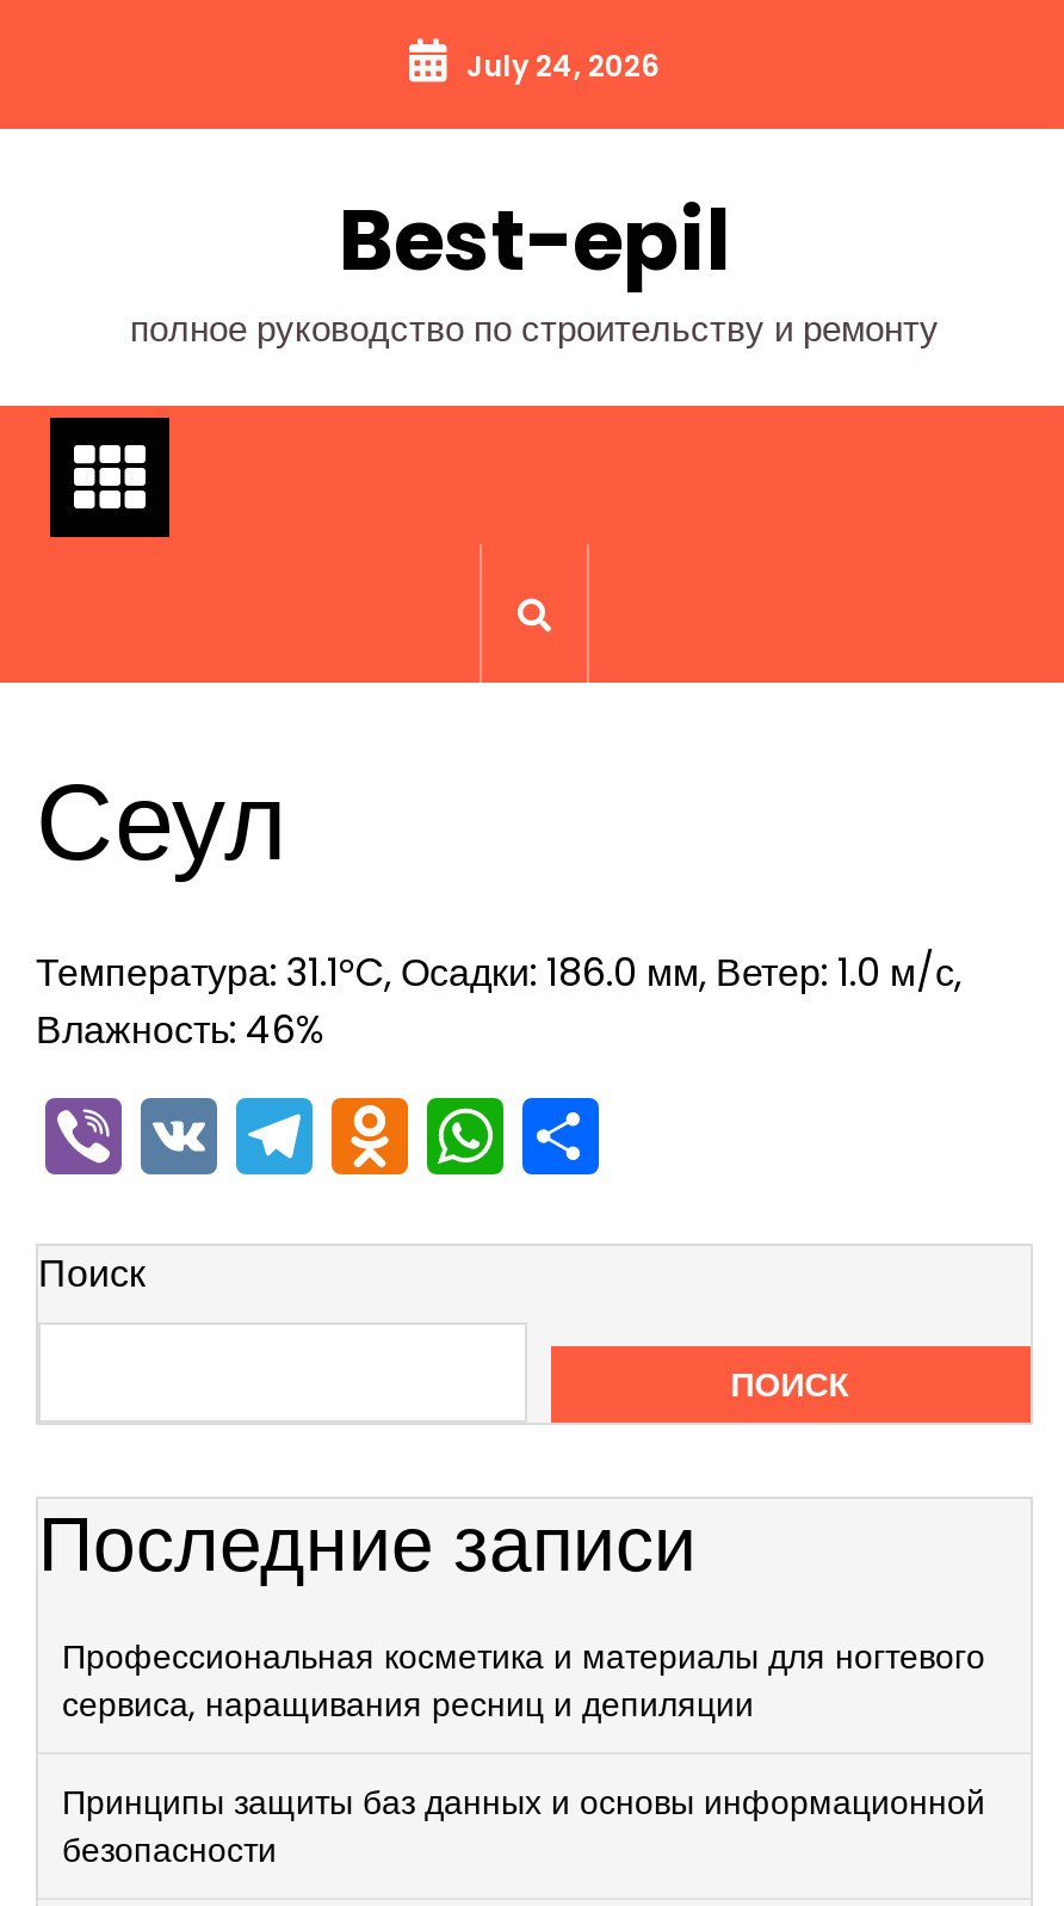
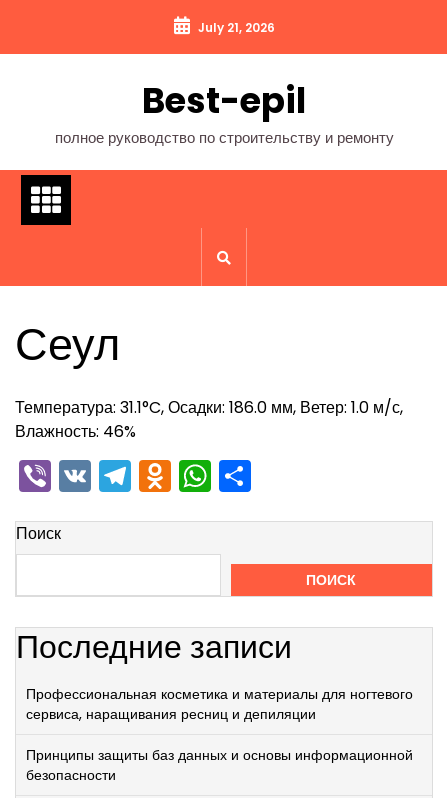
[459,45,660,86] July 24, 2026 -> [194,19,274,36] July 21, 2026

